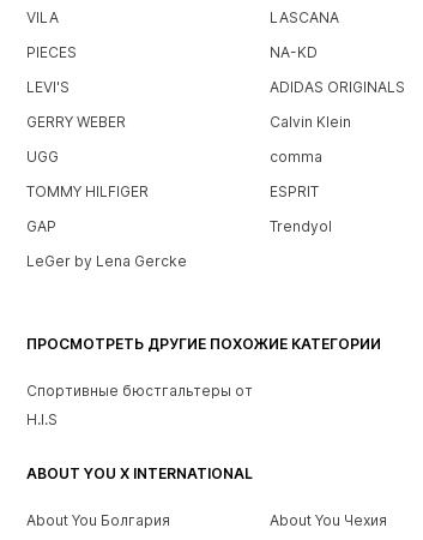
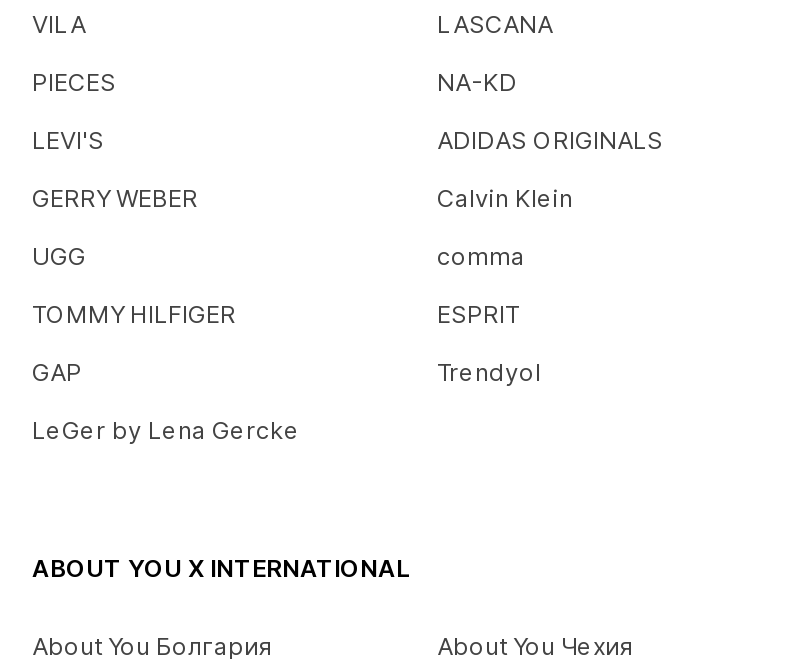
[26,335,381,429] ПРОСМОТРЕТЬ ДРУГИЕ ПОХОЖИЕ КАТЕГОРИИ | Спортивные бюстгальтеры от | H.I.S -> none

